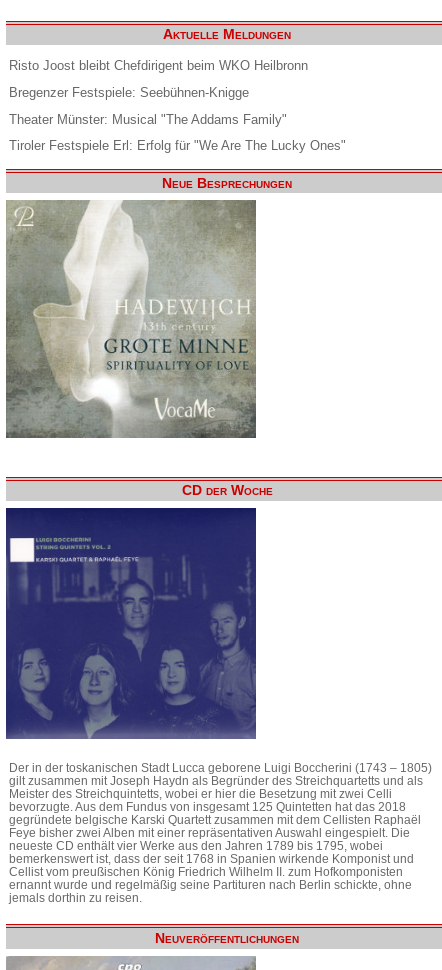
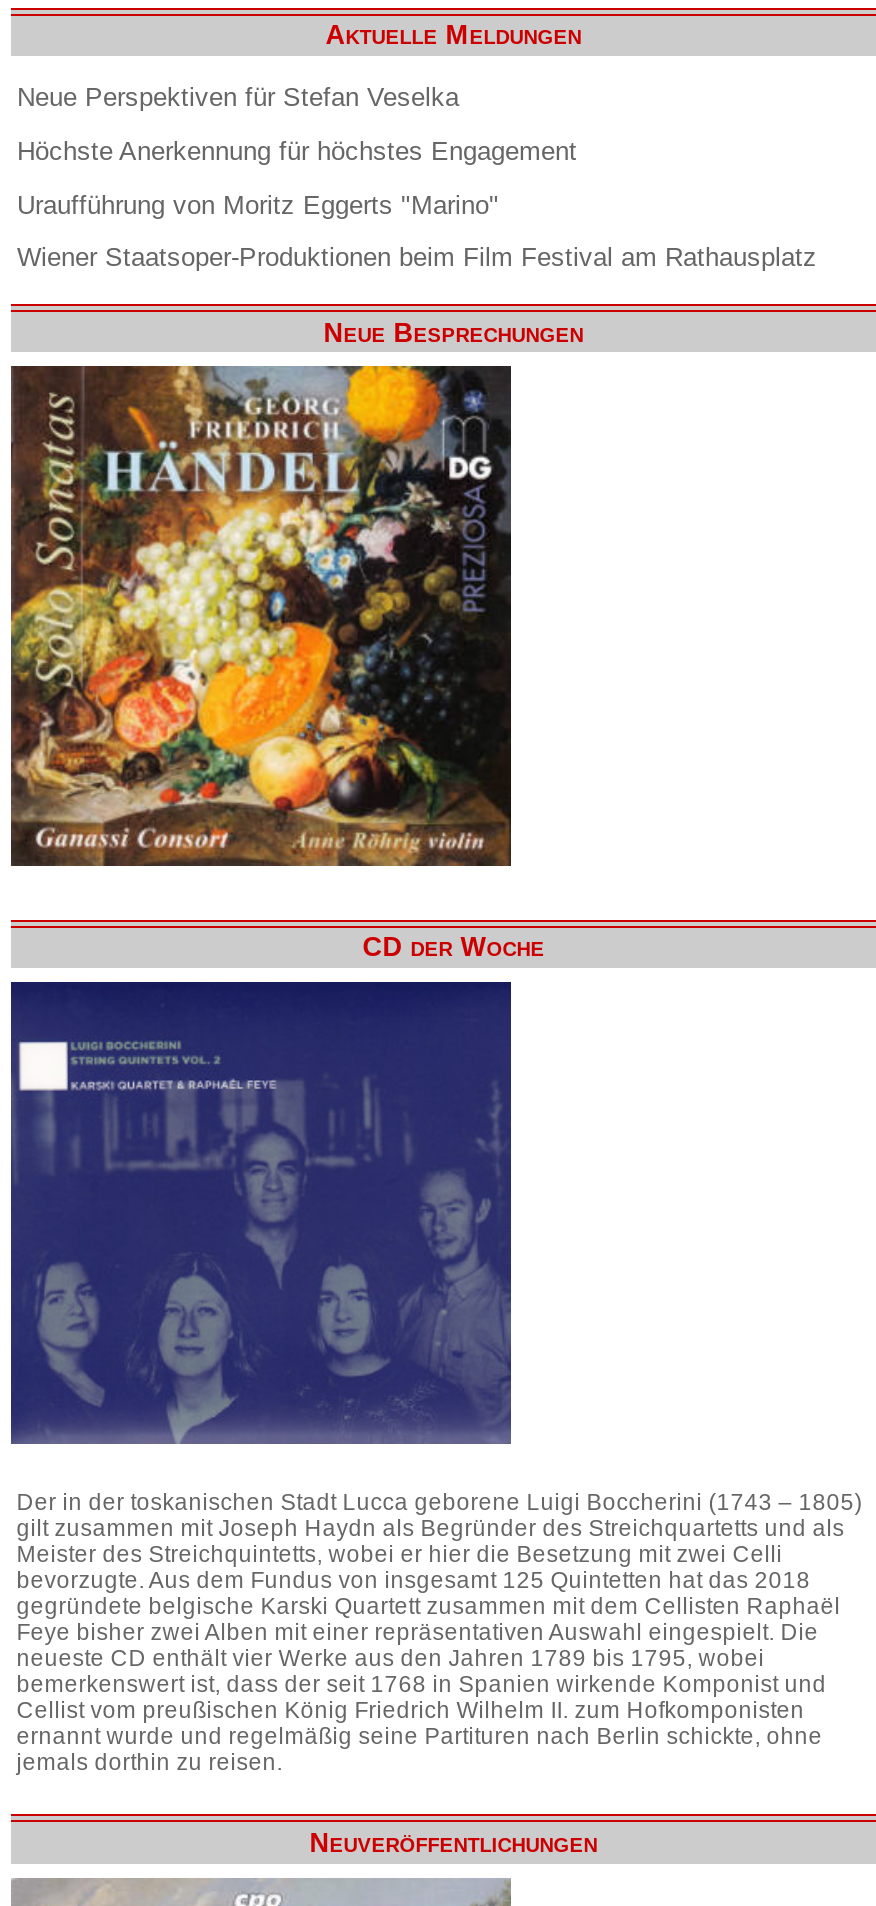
[9,58,308,73] Risto Joost bleibt Chefdirigent beim WKO Heilbronn -> [17,82,459,112] Neue Perspektiven für Stefan Veselka
[9,85,249,100] Bregenzer Festspiele: Seebühnen-Knigge -> [17,136,577,166] Höchste Anerkennung für höchstes Engagement
[9,112,287,127] Theater Münster: Musical "The Addams Family" -> [17,189,499,219] Uraufführung von Moritz Eggerts "Marino"
[9,138,346,153] Tiroler Festspiele Erl: Erfolg für "We Are The Lucky Ones" -> [17,242,817,272] Wiener Staatsoper-Produktionen beim Film Festival am Rathausplatz
[6,199,257,450] [image] -> [9,364,513,868] [image]

